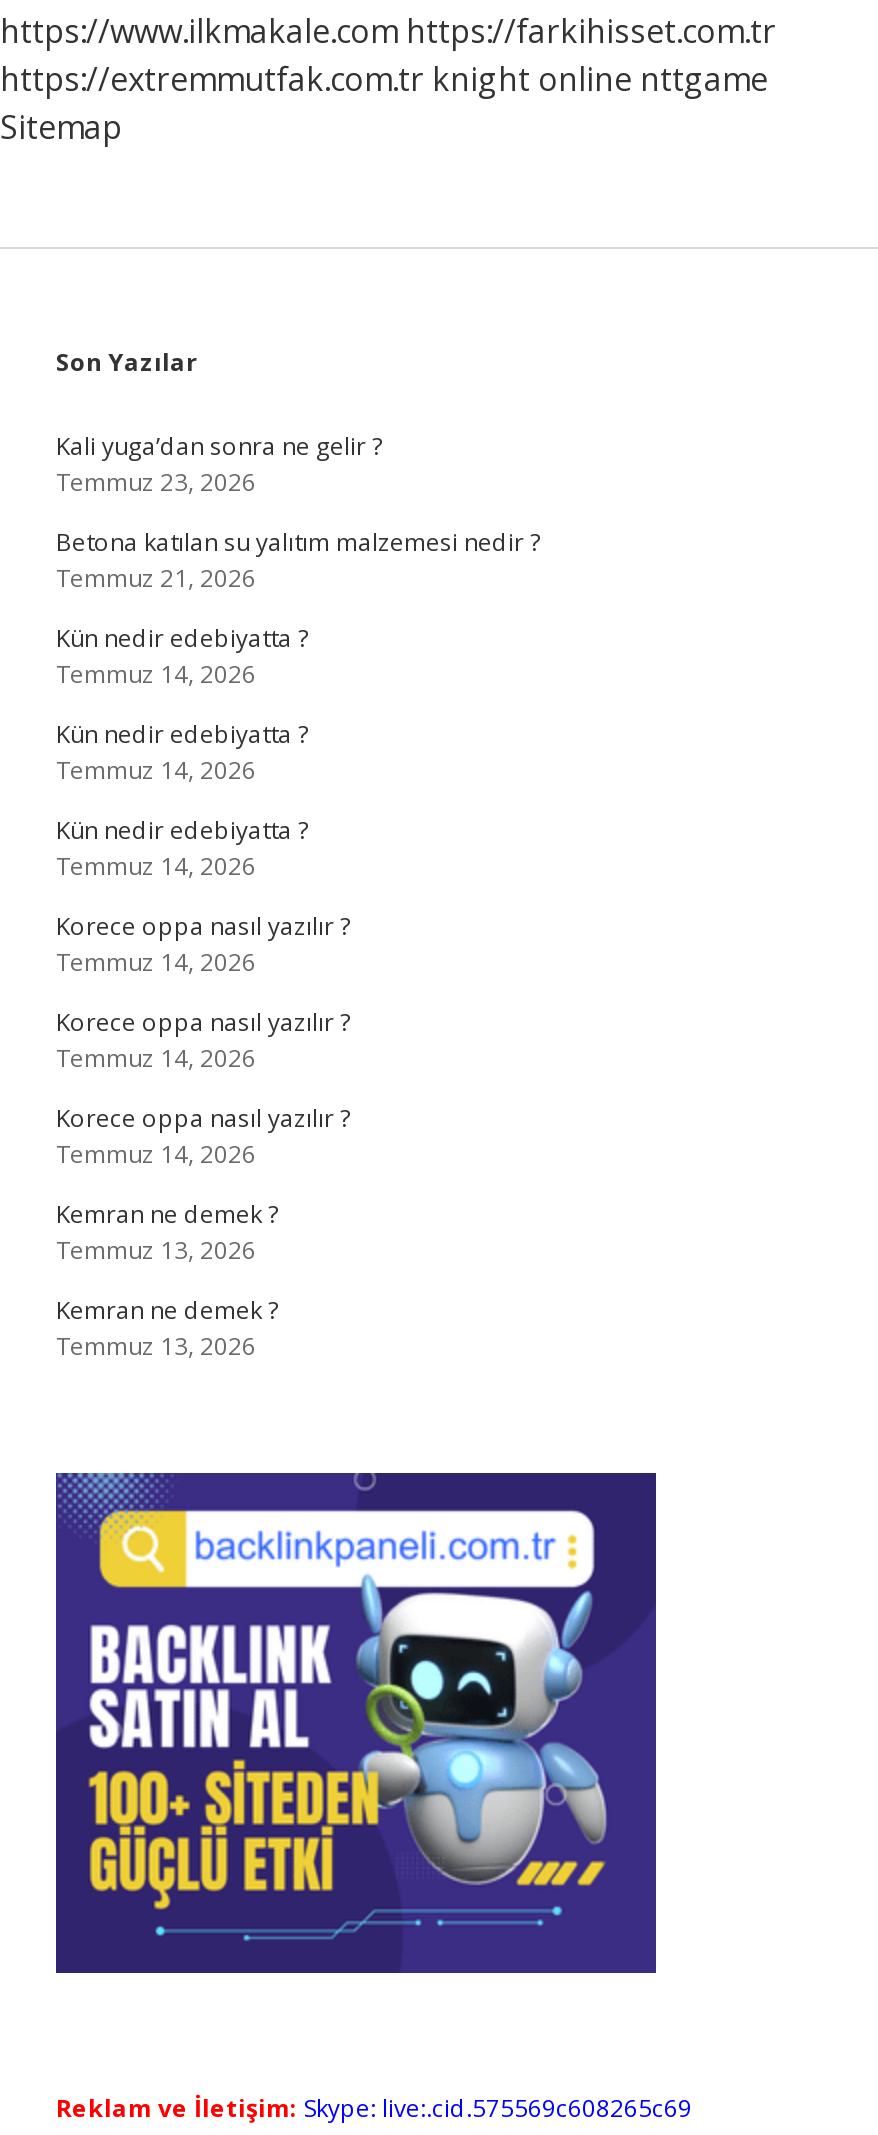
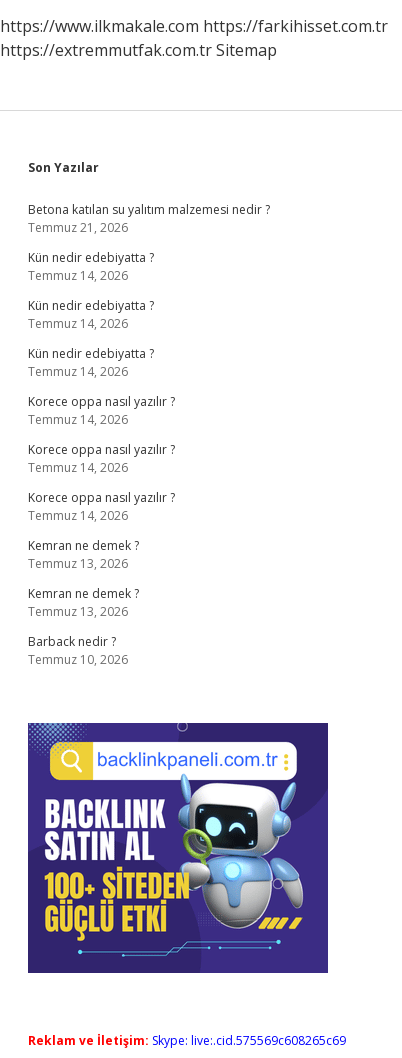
[0,57,768,149] https://extremmutfak.com.tr knight online nttgame | Sitemap -> [0,39,277,61] https://extremmutfak.com.tr Sitemap
[56,429,382,499] Kali yuga’dan sonra ne gelir ? | Temmuz 23, 2026 -> none
moved [56,525,540,1363] -> [28,201,270,620]: Betona katılan su yalıtım malzemesi nedir ? | Temmuz 21, 2026 | Kün nedir edebiyatta ? | ... | Kemran ne demek ? | Temmuz 13, 2026
none -> [28,633,128,668] Barback nedir ? | Temmuz 10, 2026

